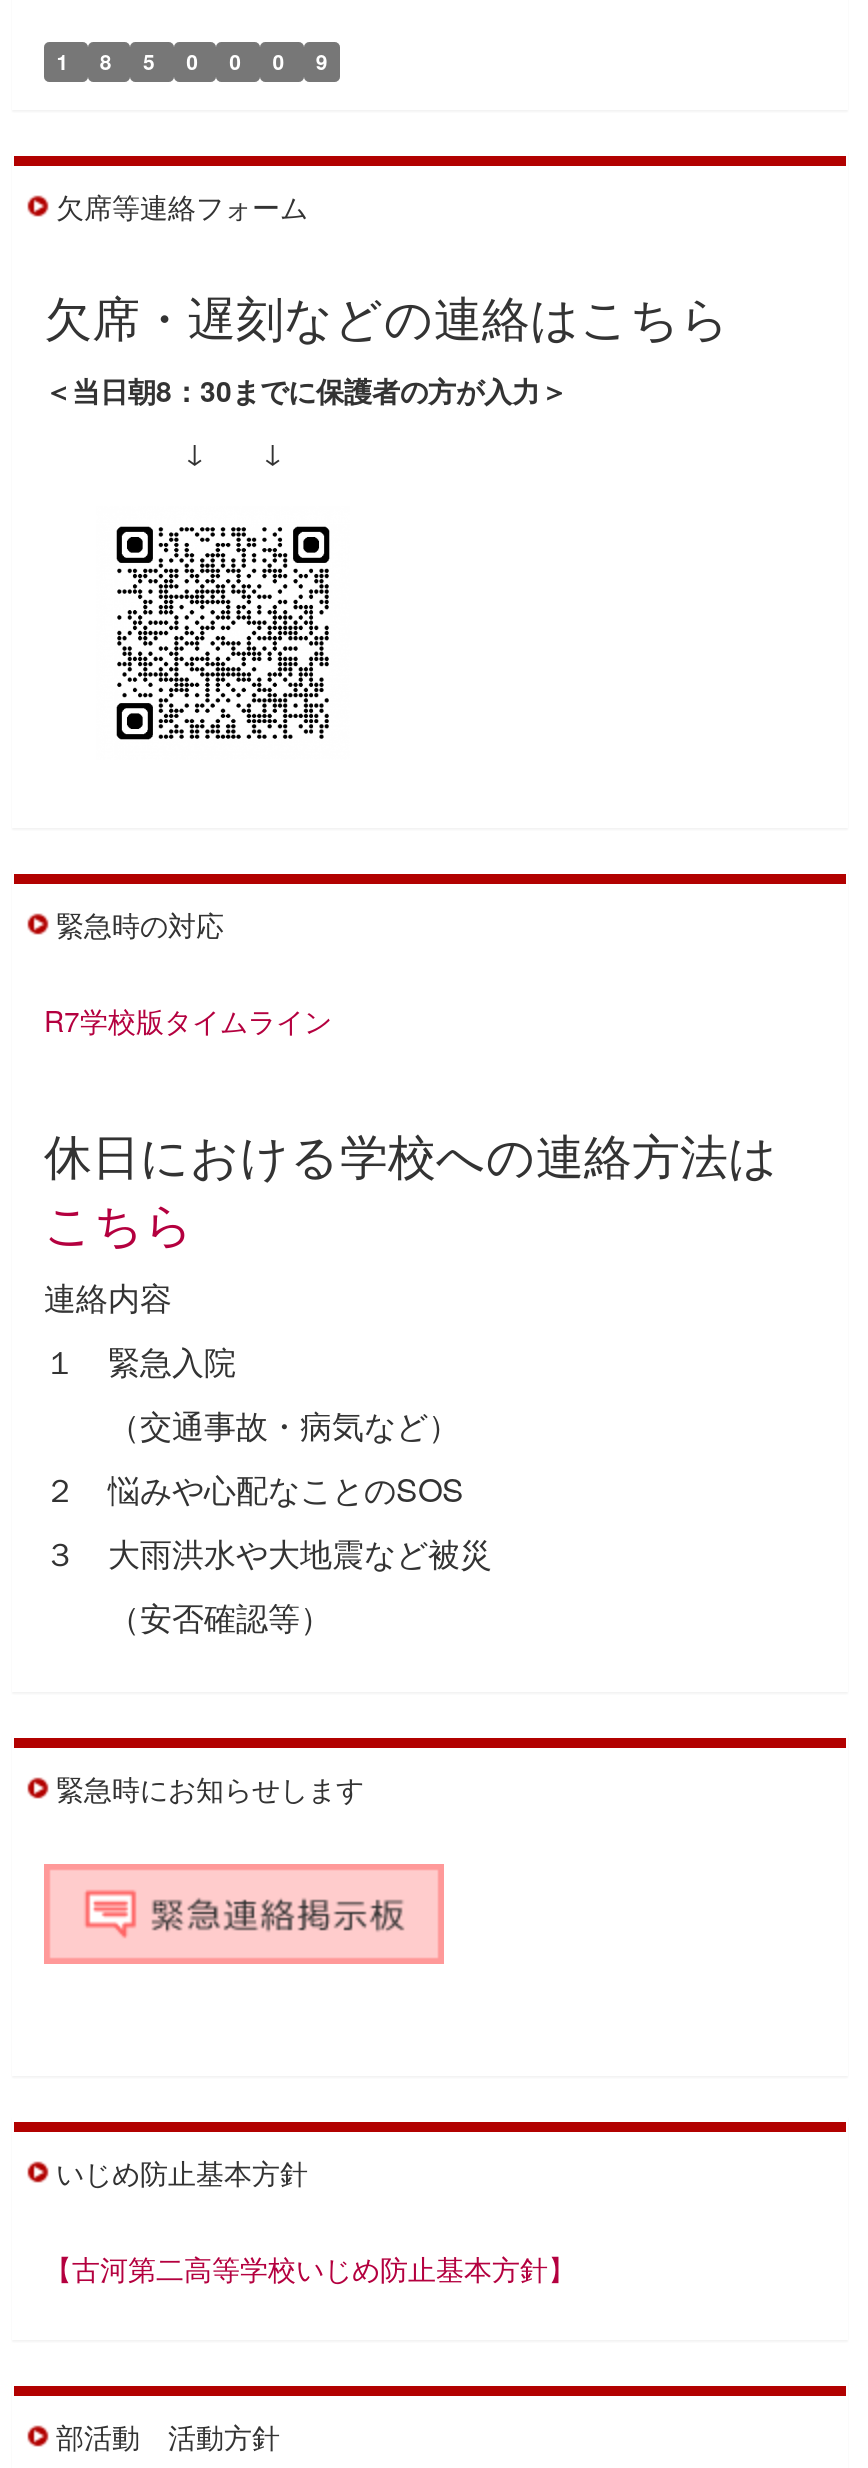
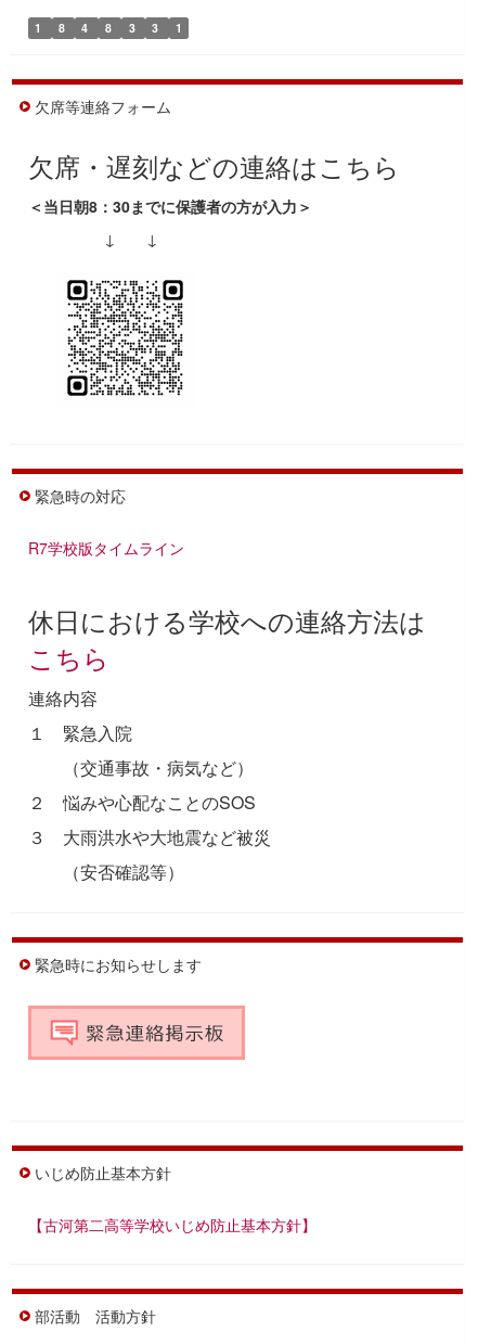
[143,46,161,76] 5 -> [82,20,92,36] 4
[186,46,204,76] 0 -> [105,20,115,36] 8
[229,46,247,76] 0 -> [129,20,138,36] 3
[273,46,291,76] 0 -> [152,20,162,36] 3
[316,46,328,76] 9 -> [175,20,182,36] 1

